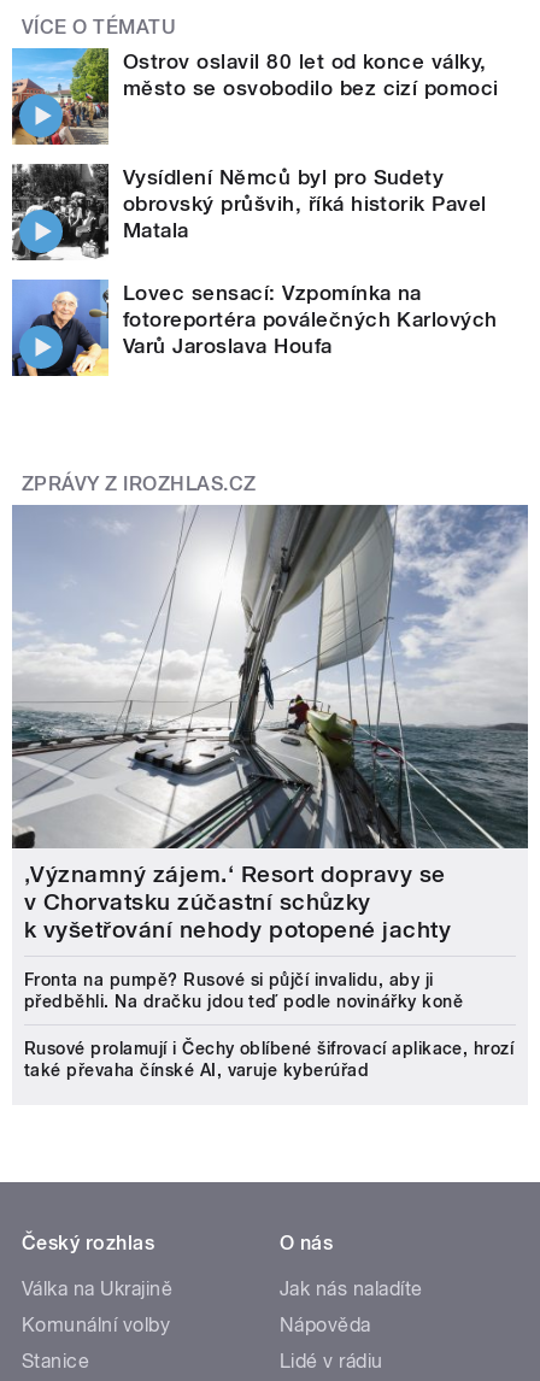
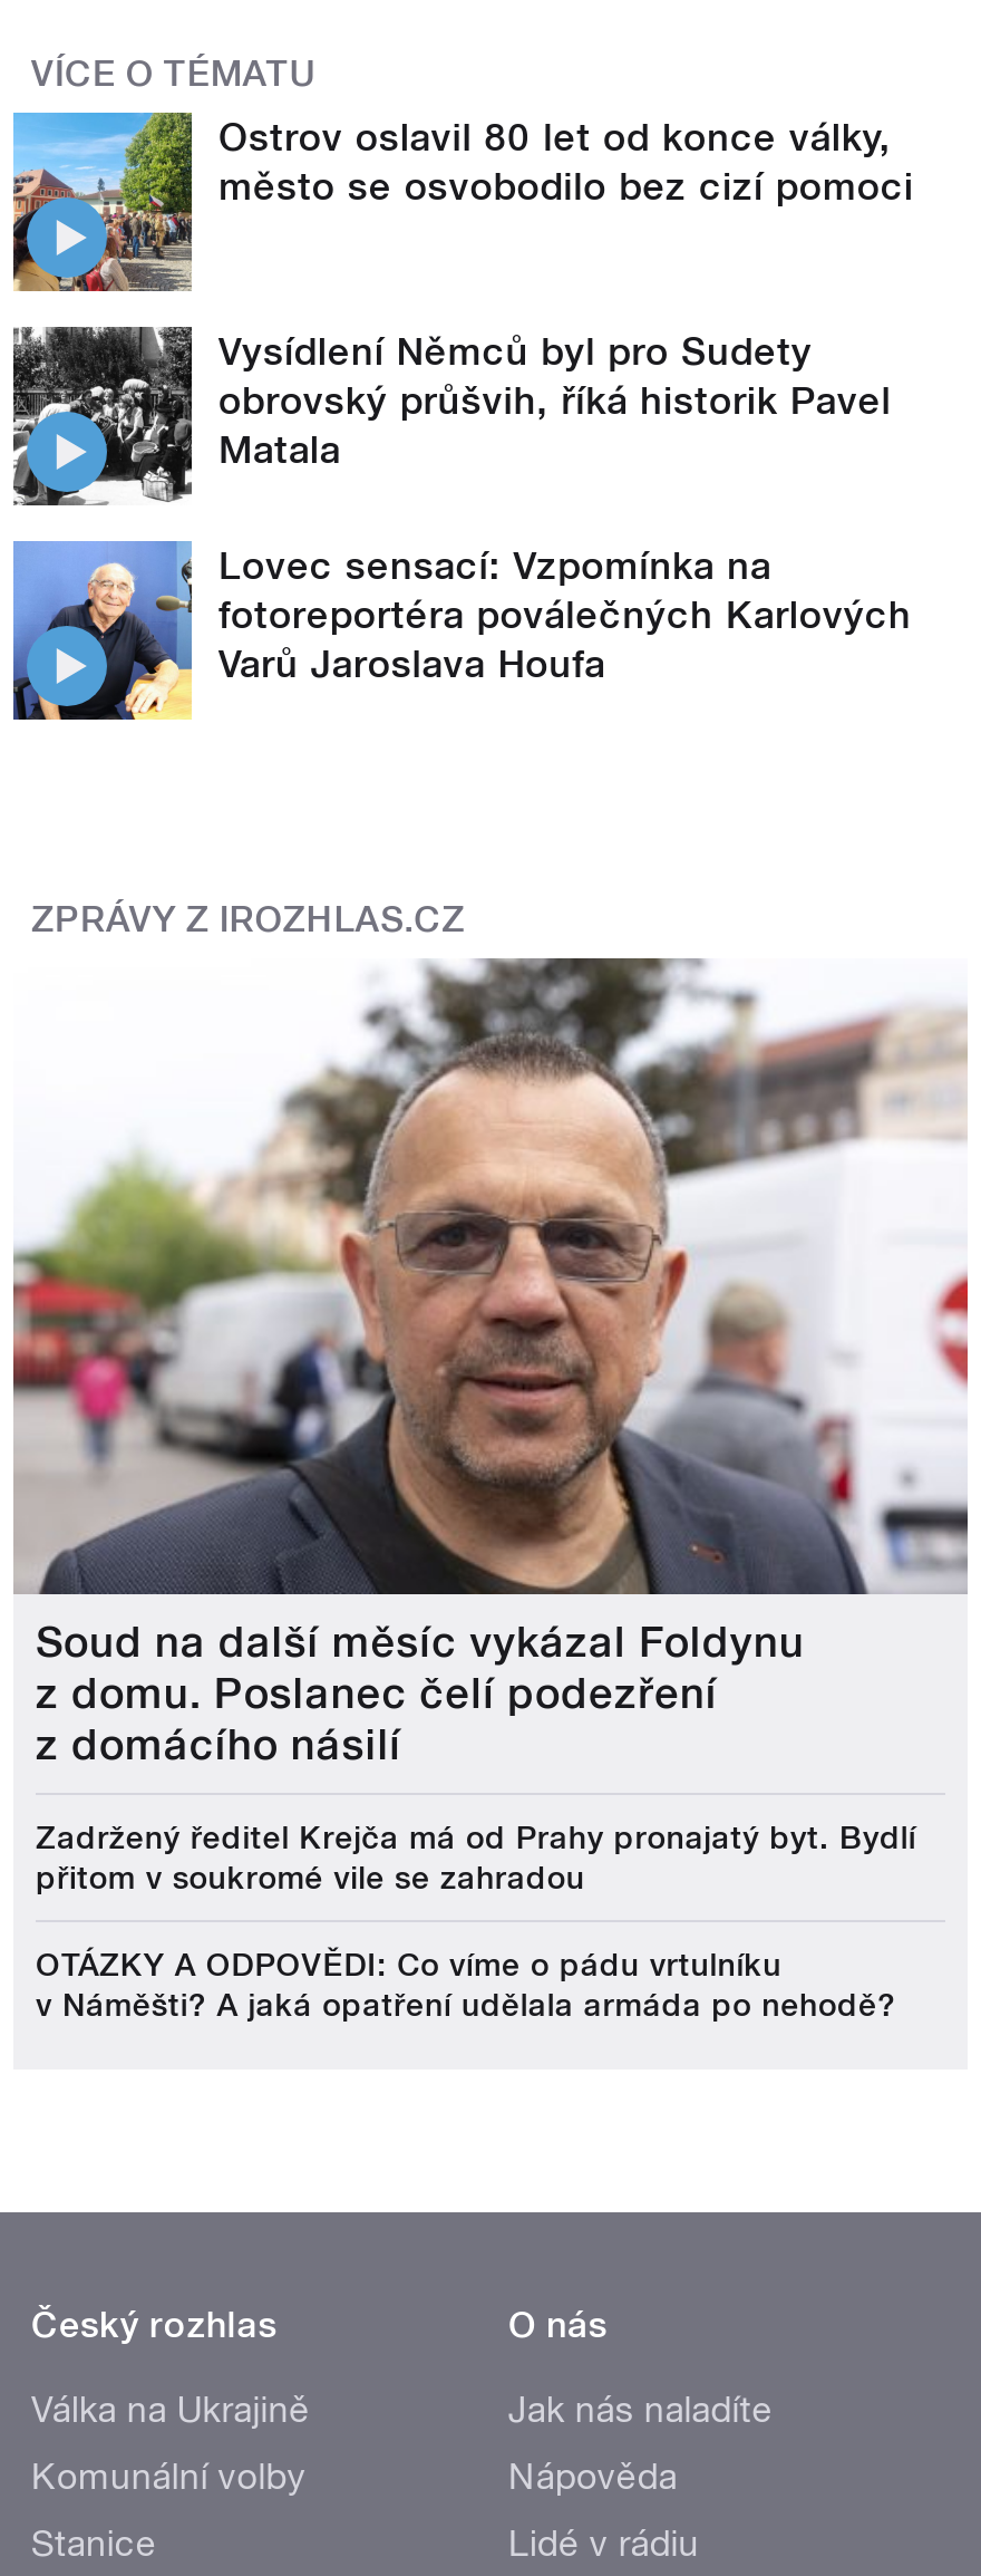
[11,504,529,944] [image] | ‚Významný zájem.‘ Resort dopravy se | v Chorvatsku zúčastní schůzky | k vyšetřování nehody potopené jachty -> [13,958,970,1771] [image] | Soud na další měsíc vykázal Foldynu | z domu. Poslanec čelí podezření | z domácího násilí
[24,970,463,1011] Fronta na pumpě? Rusové si půjčí invalidu, aby ji | předběhli. Na dračku jdou teď podle novinářky koně -> [36,1820,916,1896] Zadržený ředitel Krejča má od Prahy pronajatý byt. Bydlí | přitom v soukromé vile se zahradou
[24,1039,514,1080] Rusové prolamují i Čechy oblíbené šifrovací aplikace, hrozí | také převaha čínské AI, varuje kyberúřad -> [36,1947,896,2023] OTÁZKY A ODPOVĚDI: Co víme o pádu vrtulníku | v Náměšti? A jaká opatření udělala armáda po nehodě?

